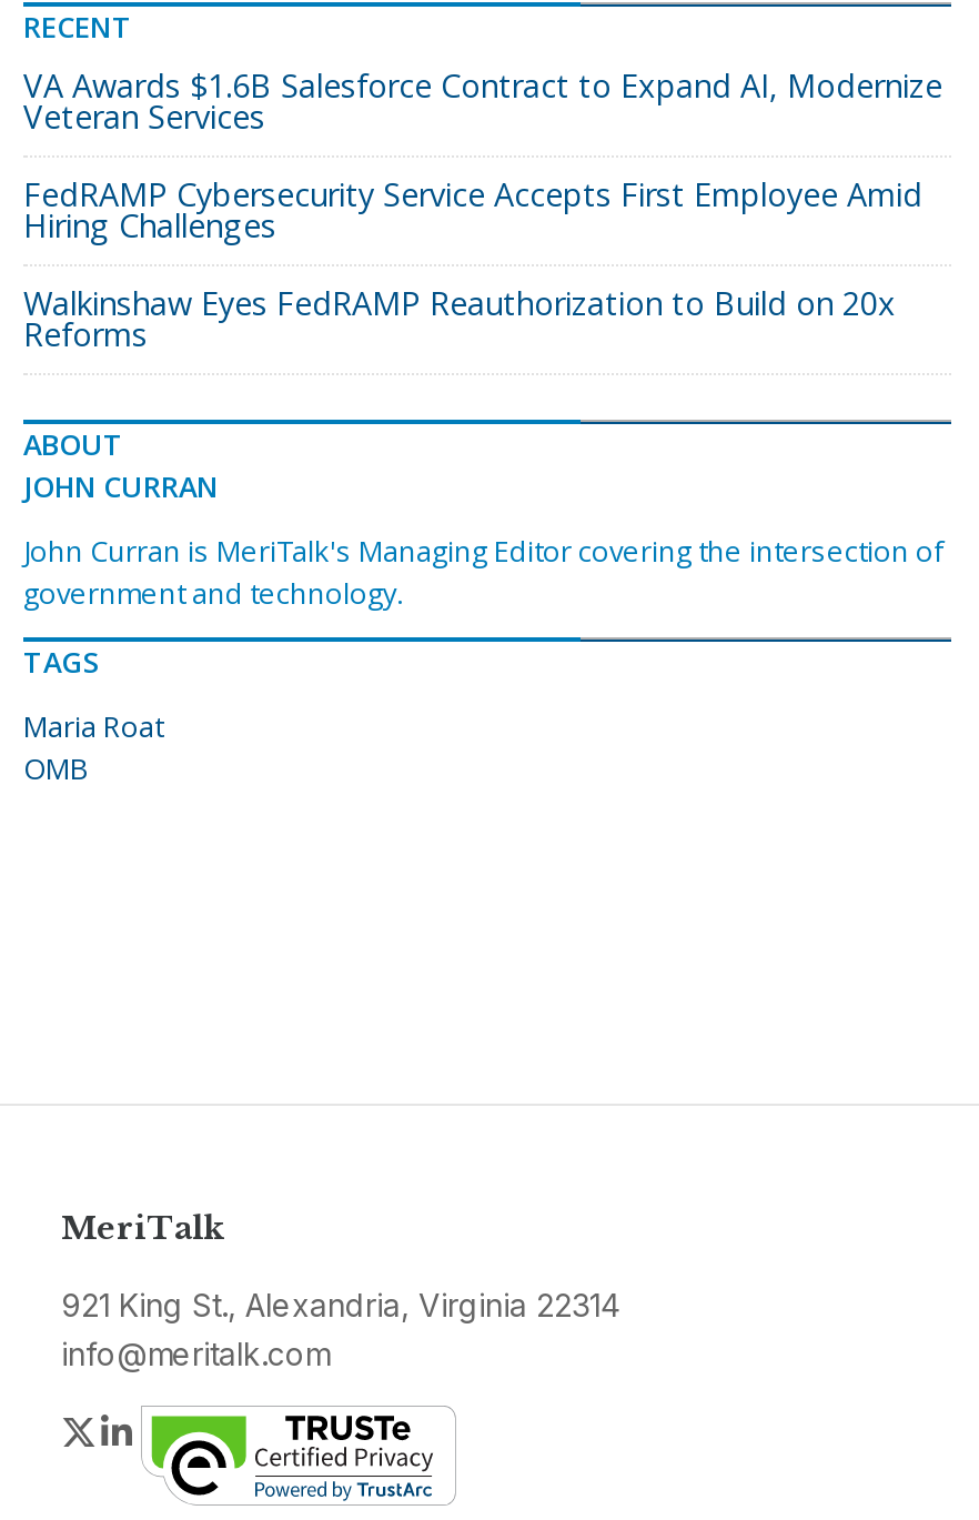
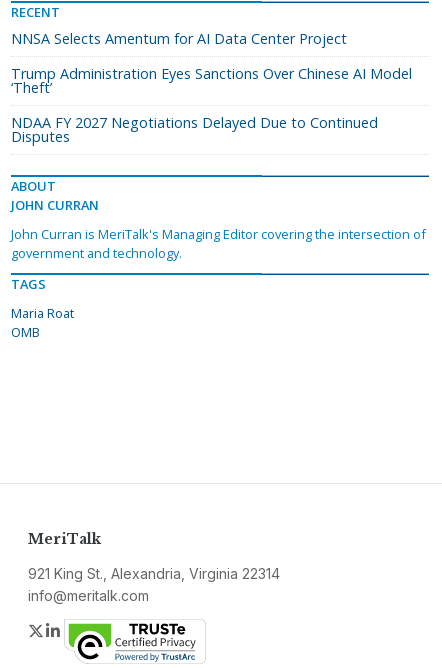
[23,65,942,138] VA Awards $1.6B Salesforce Contract to Expand AI, Modernize | Veteran Services -> [11,29,347,48] NNSA Selects Amentum for AI Data Center Project
[23,173,922,247] FedRAMP Cybersecurity Service Accepts First Employee Amid | Hiring Challenges -> [11,64,412,97] Trump Administration Eyes Sanctions Over Chinese AI Model | ‘Theft’
[23,282,896,356] Walkinshaw Eyes FedRAMP Reauthorization to Build on 20x | Reforms -> [11,113,378,146] NDAA FY 2027 Negotiations Delayed Due to Continued | Disputes

